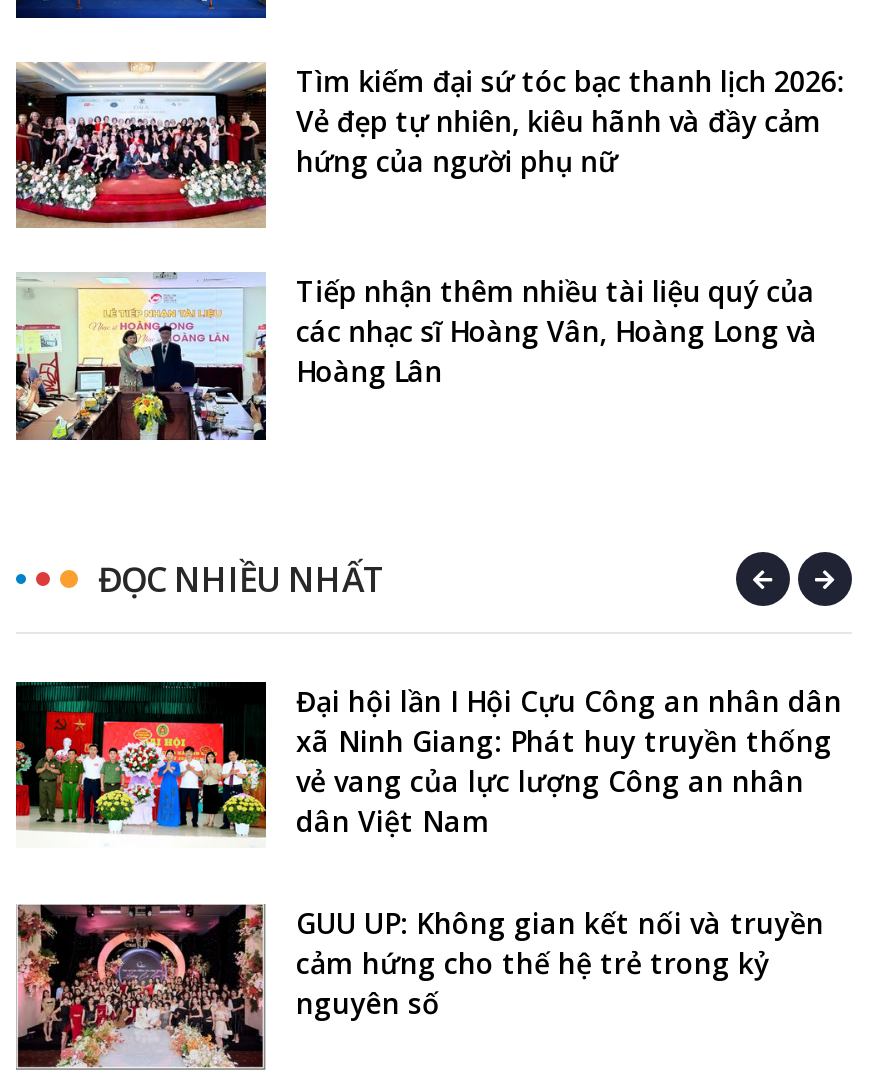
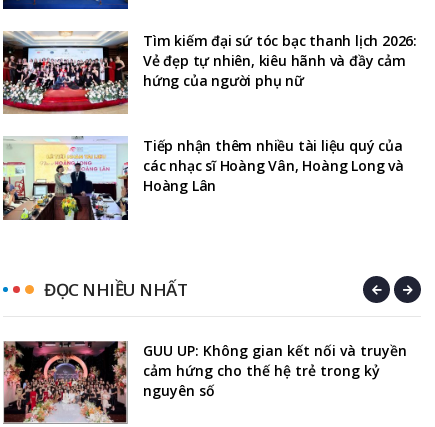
[14,680,842,840] [image] | Đại hội lần I Hội Cựu Công an nhân dân | xã Ninh Giang: Phát huy truyền thống | vẻ vang của lực lượng Công an nhân | dân Việt Nam -> none

